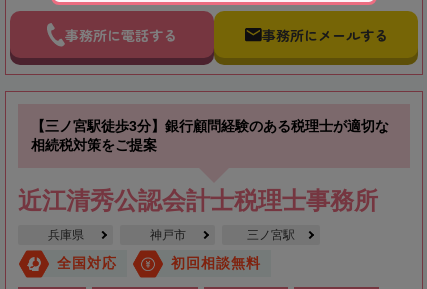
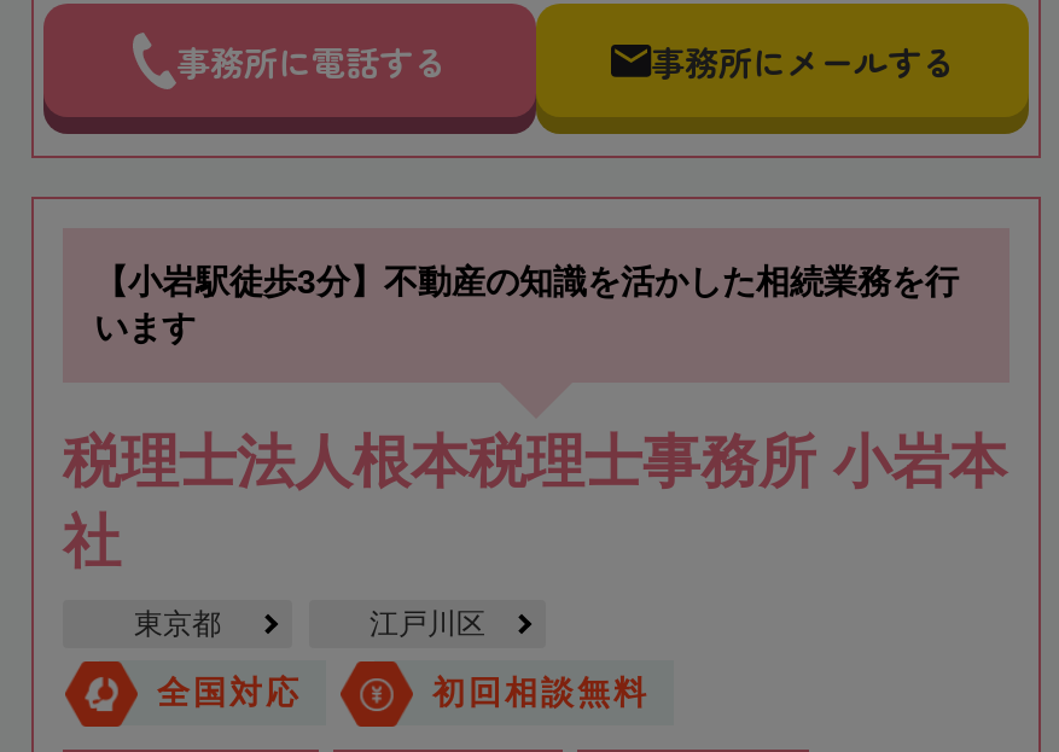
[31,118,389,153] 【三ノ宮駅徒歩3分】銀行顧問経験のある税理士が適切な | 相続税対策をご提案 -> [94,262,959,347] 【小岩駅徒歩3分】不動産の知識を活かした相続業務を行 | います
[18,187,378,214] 近江清秀公認会計士税理士事務所 -> [63,429,1007,574] 税理士法人根本税理士事務所 小岩本 | 社
[47,228,295,242] 兵庫県 | 神戸市 | 三ノ宮駅 -> [134,607,485,641] 東京都 | 江戸川区

